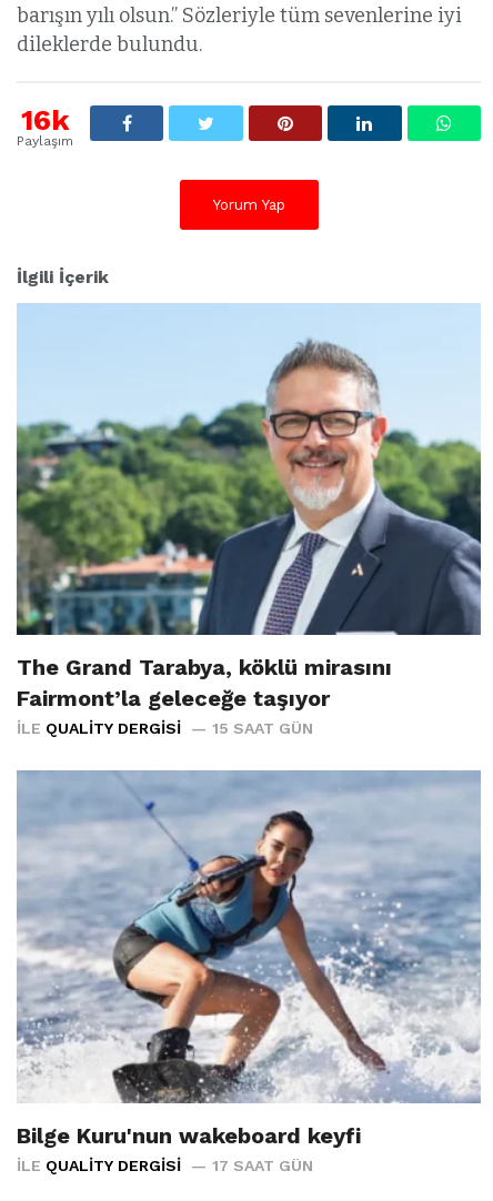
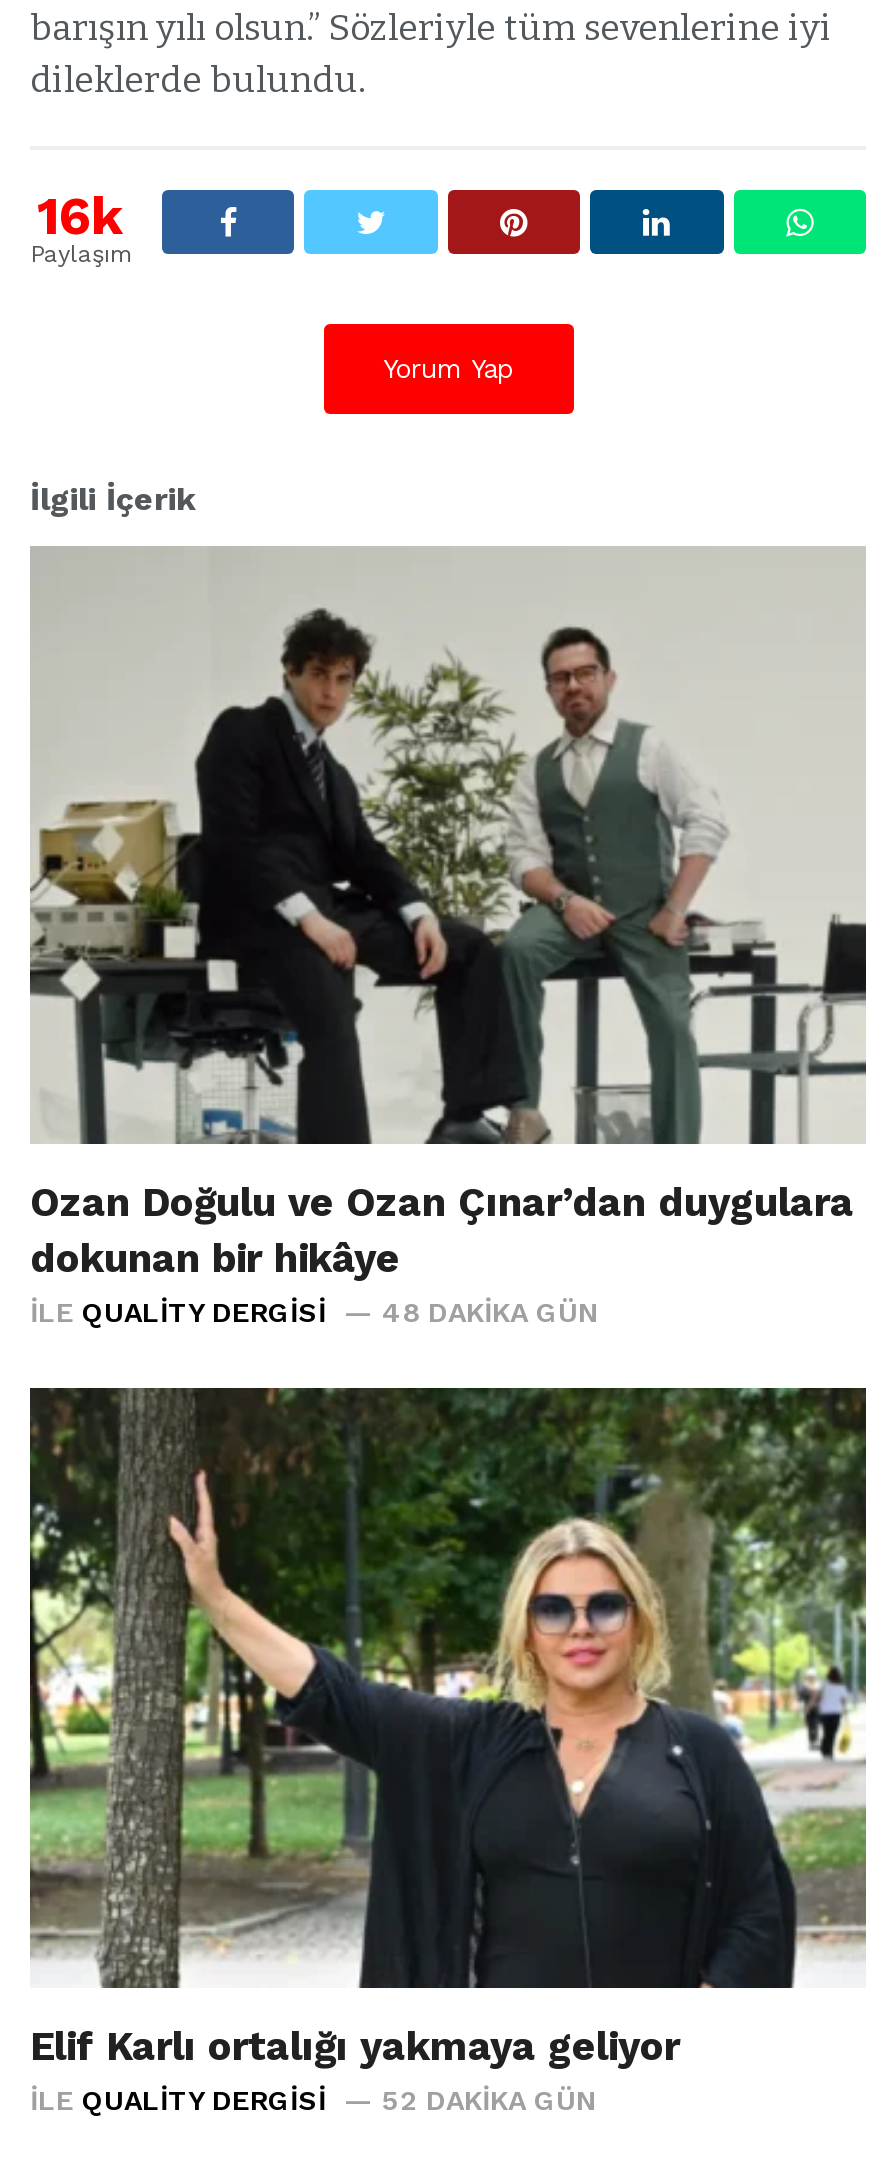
[16,304,482,712] [image] | The Grand Tarabya, köklü mirasını | Fairmont’la geleceğe taşıyor -> [30,546,866,1283] [image] | Ozan Doğulu ve Ozan Çınar’dan duygulara | dokunan bir hikâye
[212,720,313,737] 15 SAAT GÜN -> [382,1297,598,1329] 48 DAKIKA GÜN
[17,770,481,1149] [image] | Bilge Kuru'nun wakeboard keyfi -> [28,1386,868,2070] [image] | Elif Karlı ortalığı yakmaya geliyor
[212,1157,313,1174] 17 SAAT GÜN -> [382,2084,596,2116] 52 DAKIKA GÜN

